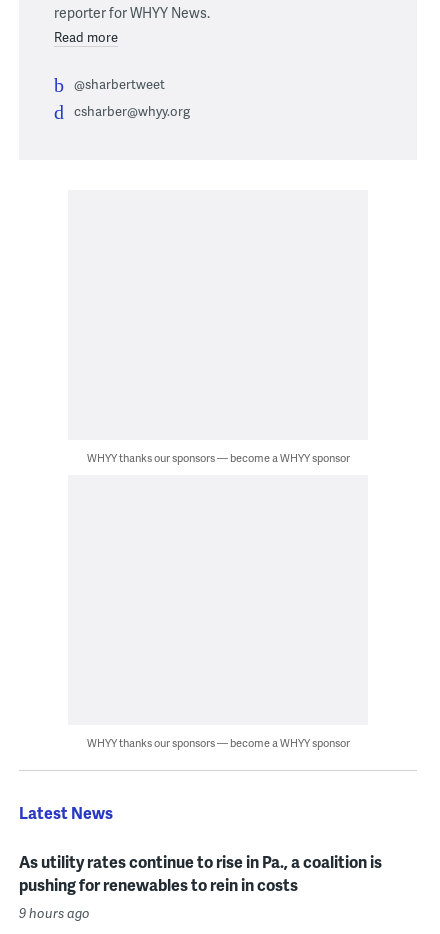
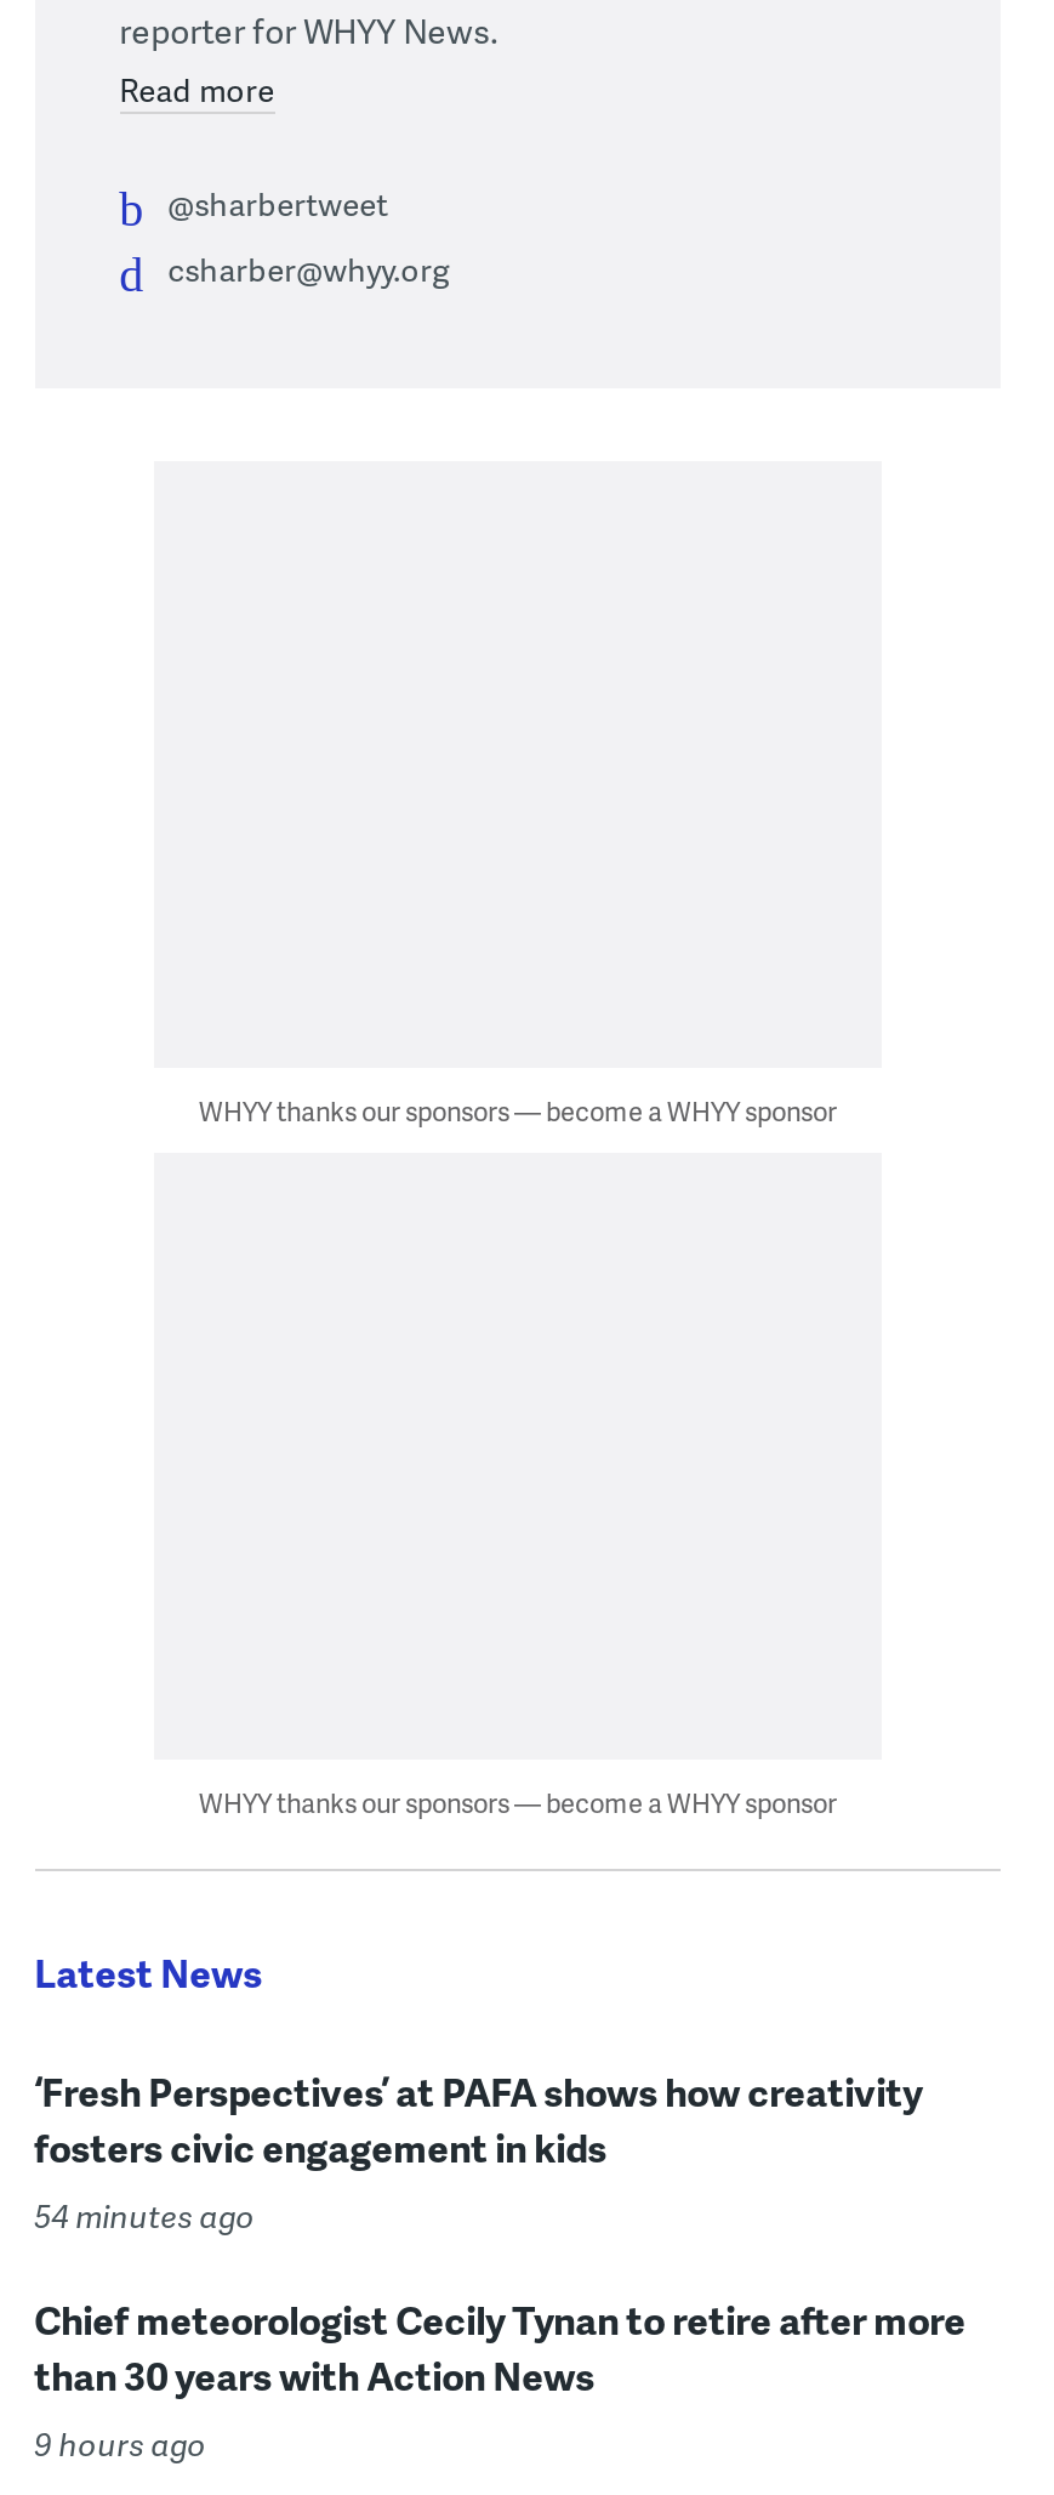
[19,850,382,896] As utility rates continue to rise in Pa., a coalition is | pushing for renewables to rein in costs -> [34,2063,966,2402] ‘Fresh Perspectives’ at PAFA shows how creativity | fosters civic engagement in kids | 54 minutes ago | Chief meteorologist Cecily Tynan to retire after more | than 30 years with Action News

